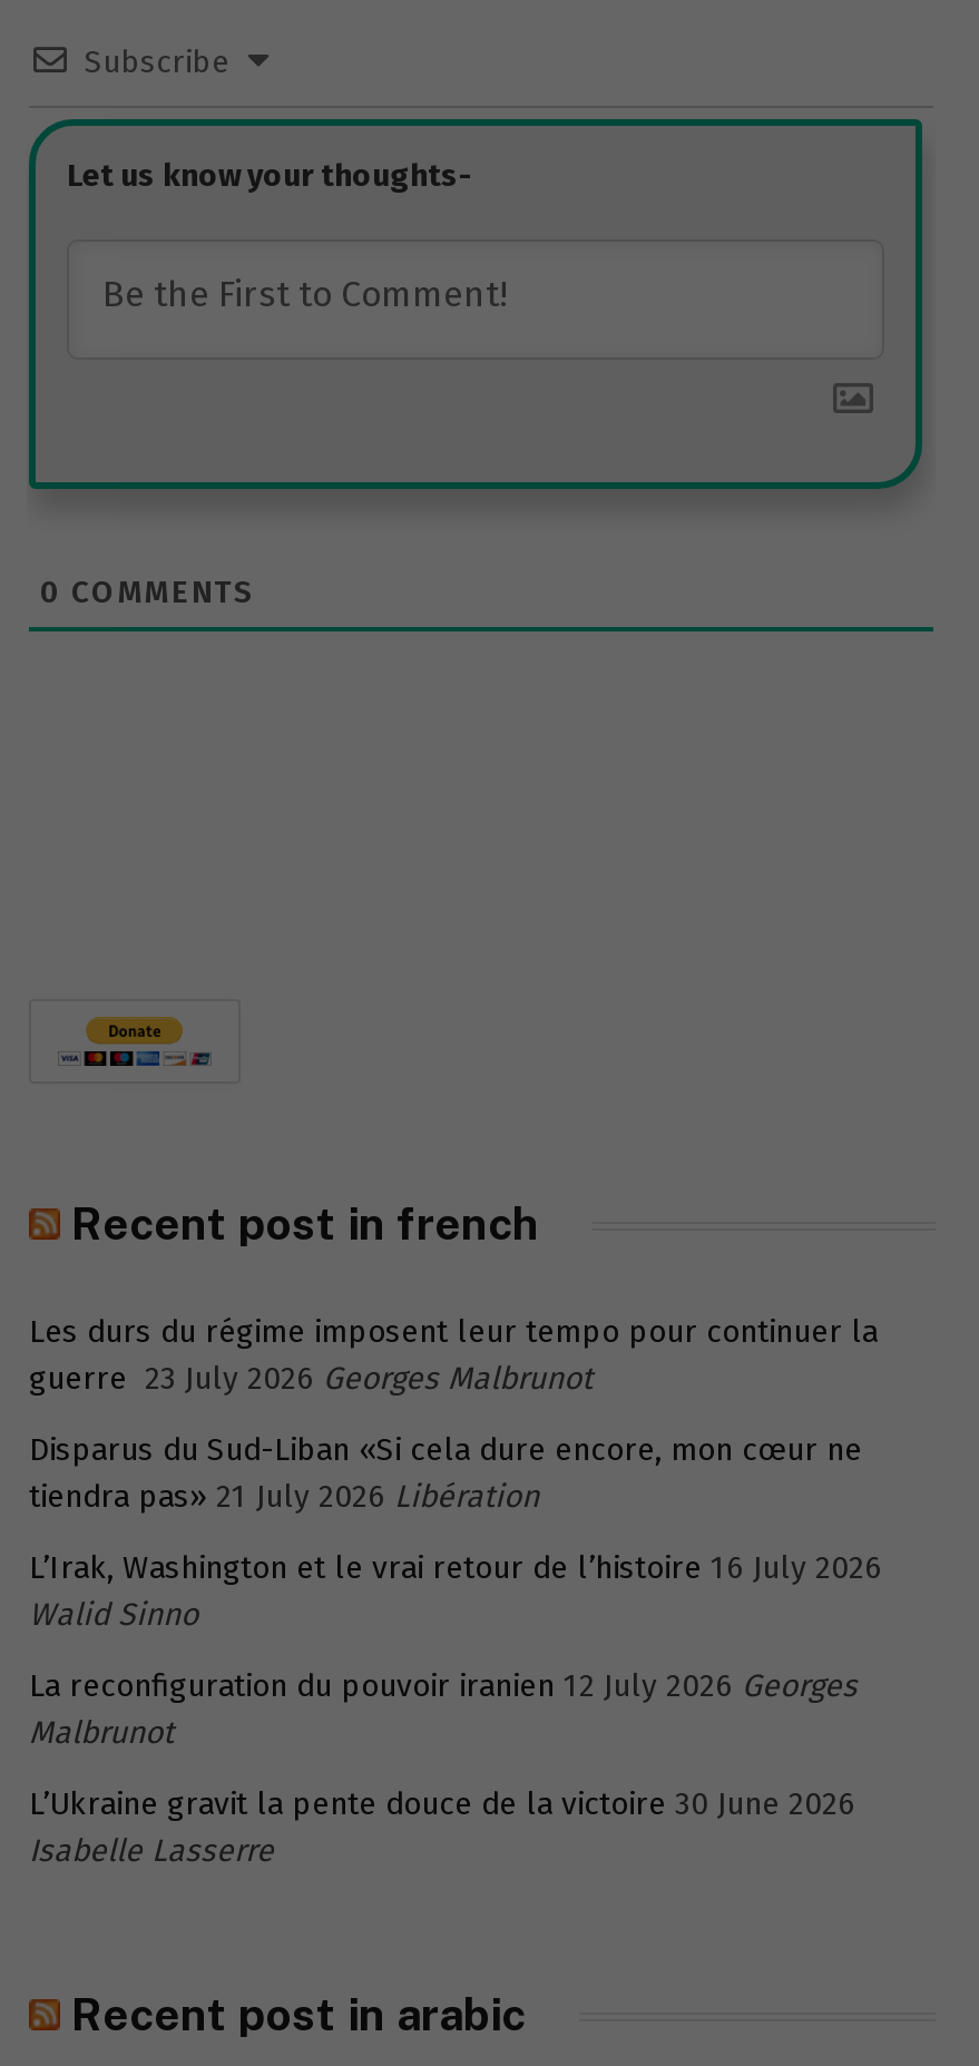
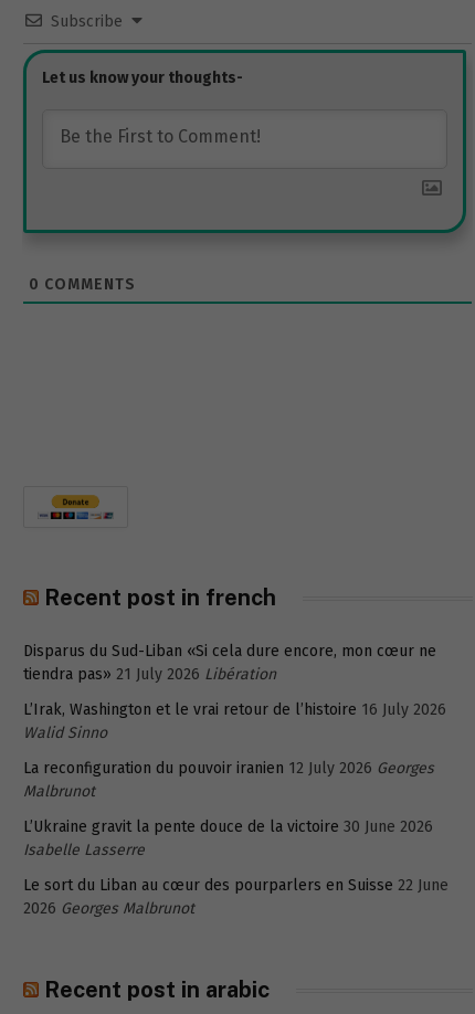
[29,1314,878,1398] Les durs du régime imposent leur tempo pour continuer la | guerre 23 July 2026 Georges Malbrunot -> none
moved [29,1432,882,1871] -> [23,642,446,860]: Disparus du Sud-Liban «Si cela dure encore, mon cœur ne | tiendra pas» 21 July 2026 Libération | L’Irak, Washington et le vrai retour de l’histoire 16 July 2026 | Walid Sinno | La reconfiguration du pouvoir iranien 12 July 2026 Georges | Malbrunot | L’Ukraine gravit la pente douce de la victoire 30 June 2026 | Isabelle Lasserre
none -> [23,876,448,918] Le sort du Liban au cœur des pourparlers en Suisse 22 June | 2026 Georges Malbrunot

